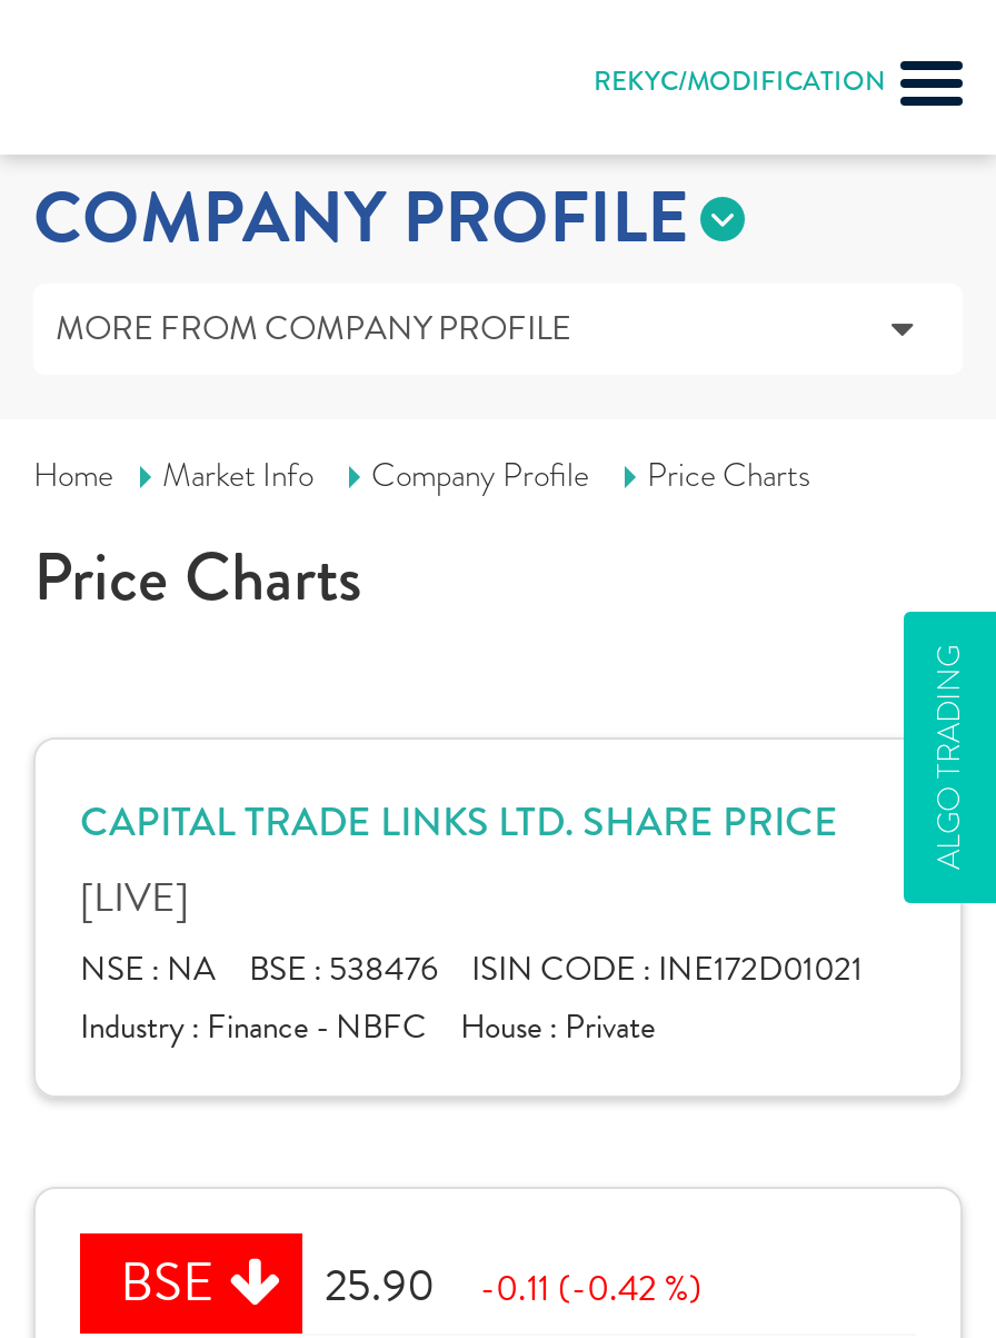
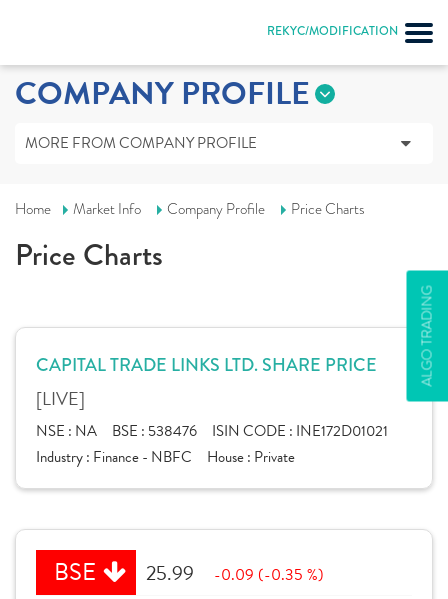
[325,1251,436,1318] 25.90 -> [146,558,194,588] 25.99
[480,1262,703,1316] -0.11 (-0.42 %) -> [214,563,324,587] -0.09 (-0.35 %)

